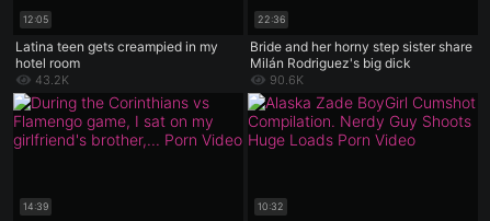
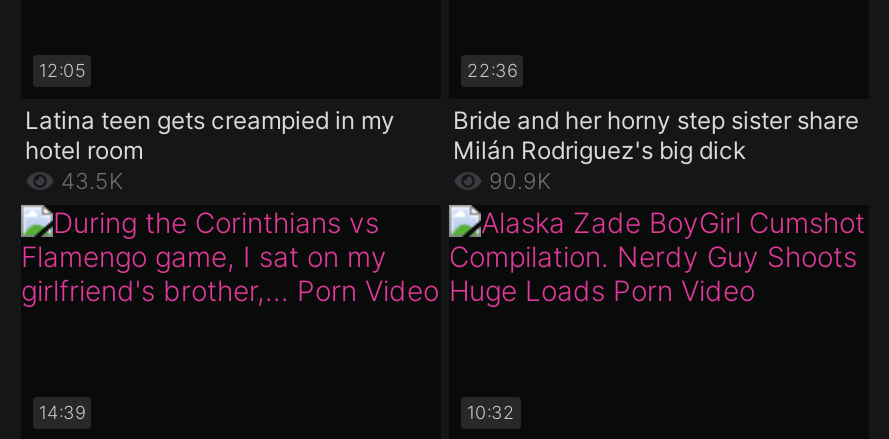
[35,72,69,87] 43.2K -> [61,167,123,195] 43.5K
[270,72,304,87] 90.6K -> [489,167,551,195] 90.9K

